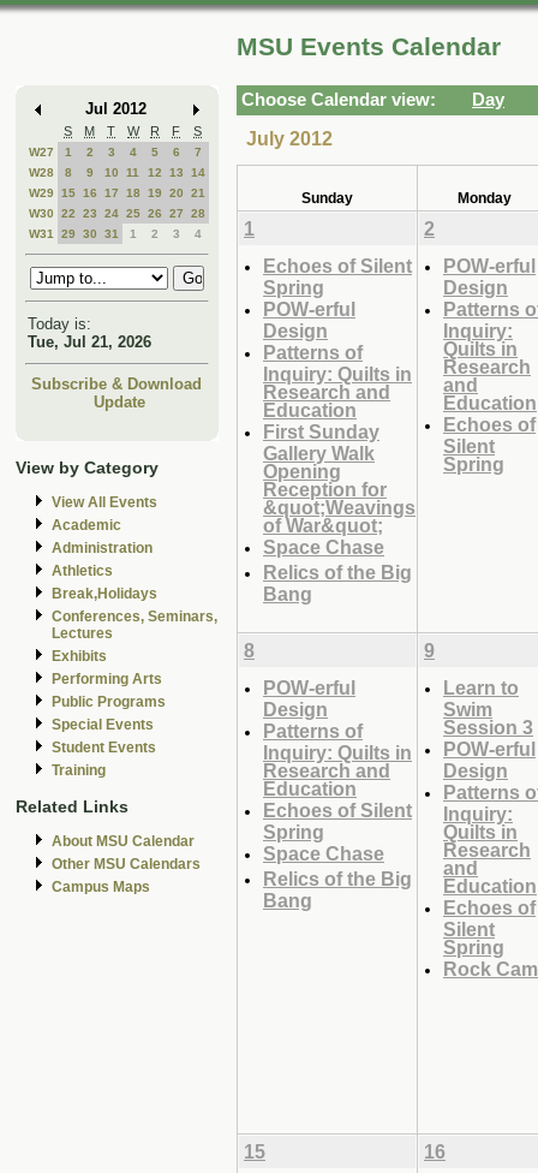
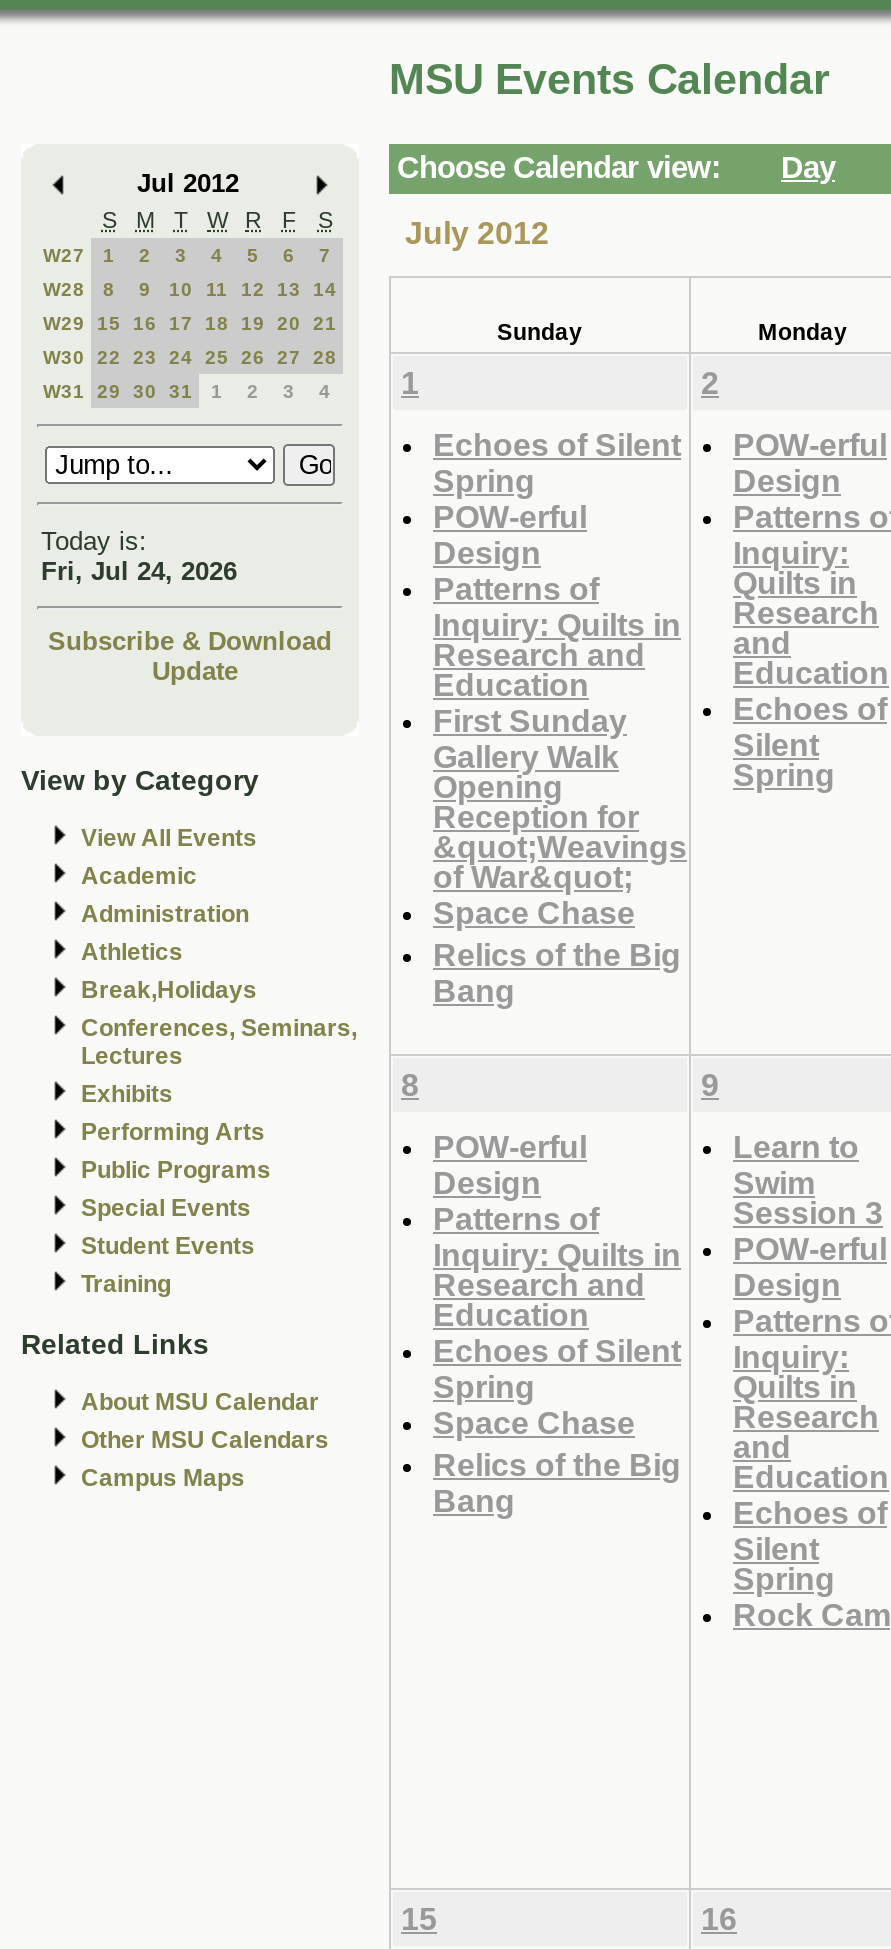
[28,333,151,351] Tue, Jul 21, 2026 -> [41,557,237,587] Fri, Jul 24, 2026

